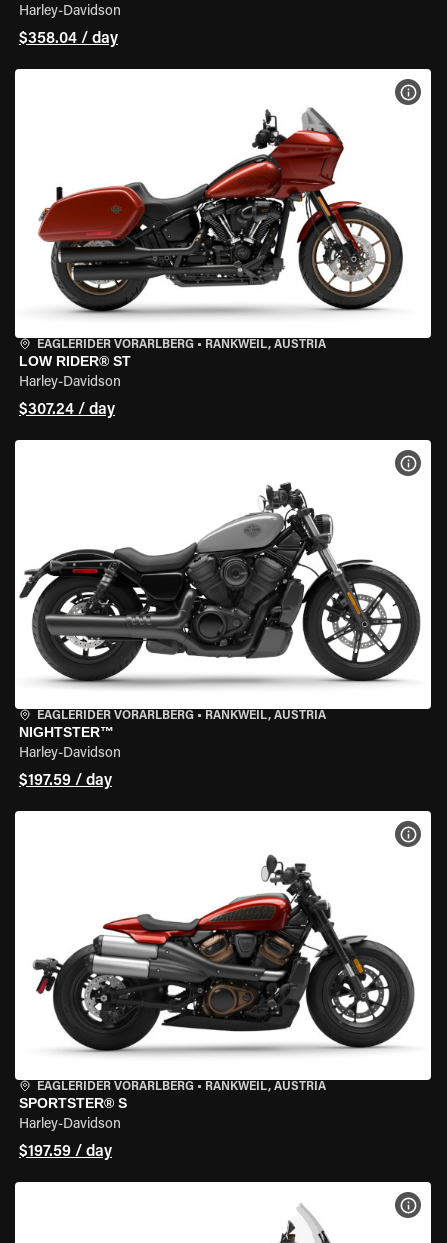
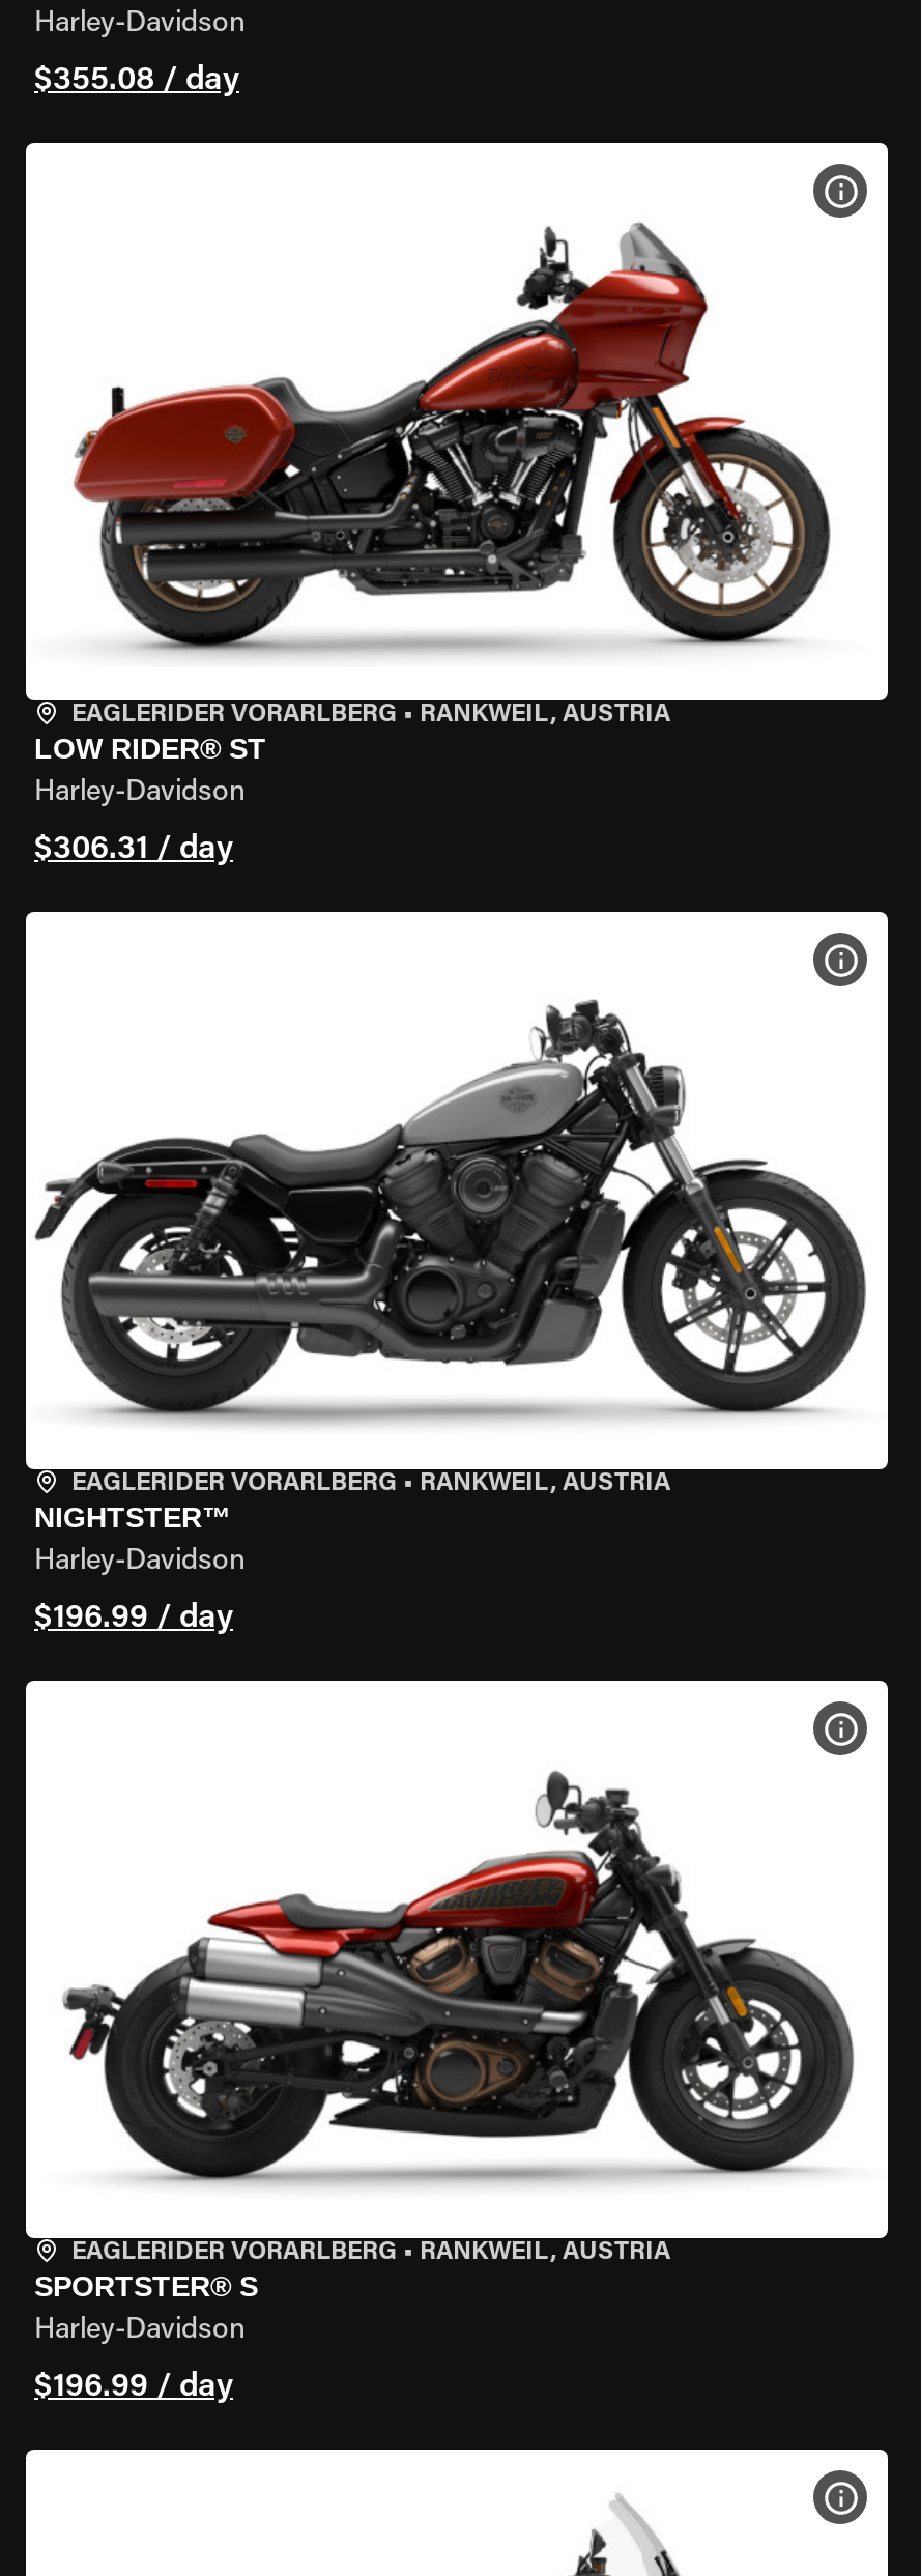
[19,31,118,47] $358.04 / day -> [34,64,239,97] $355.08 / day
[19,402,115,418] $307.24 / day -> [34,833,233,866] $306.31 / day
[19,773,112,789] $197.59 / day -> [34,1602,233,1635] $196.99 / day
[19,1144,112,1160] $197.59 / day -> [34,2371,233,2404] $196.99 / day

